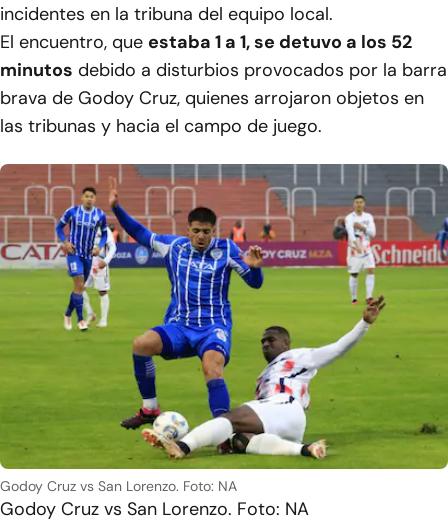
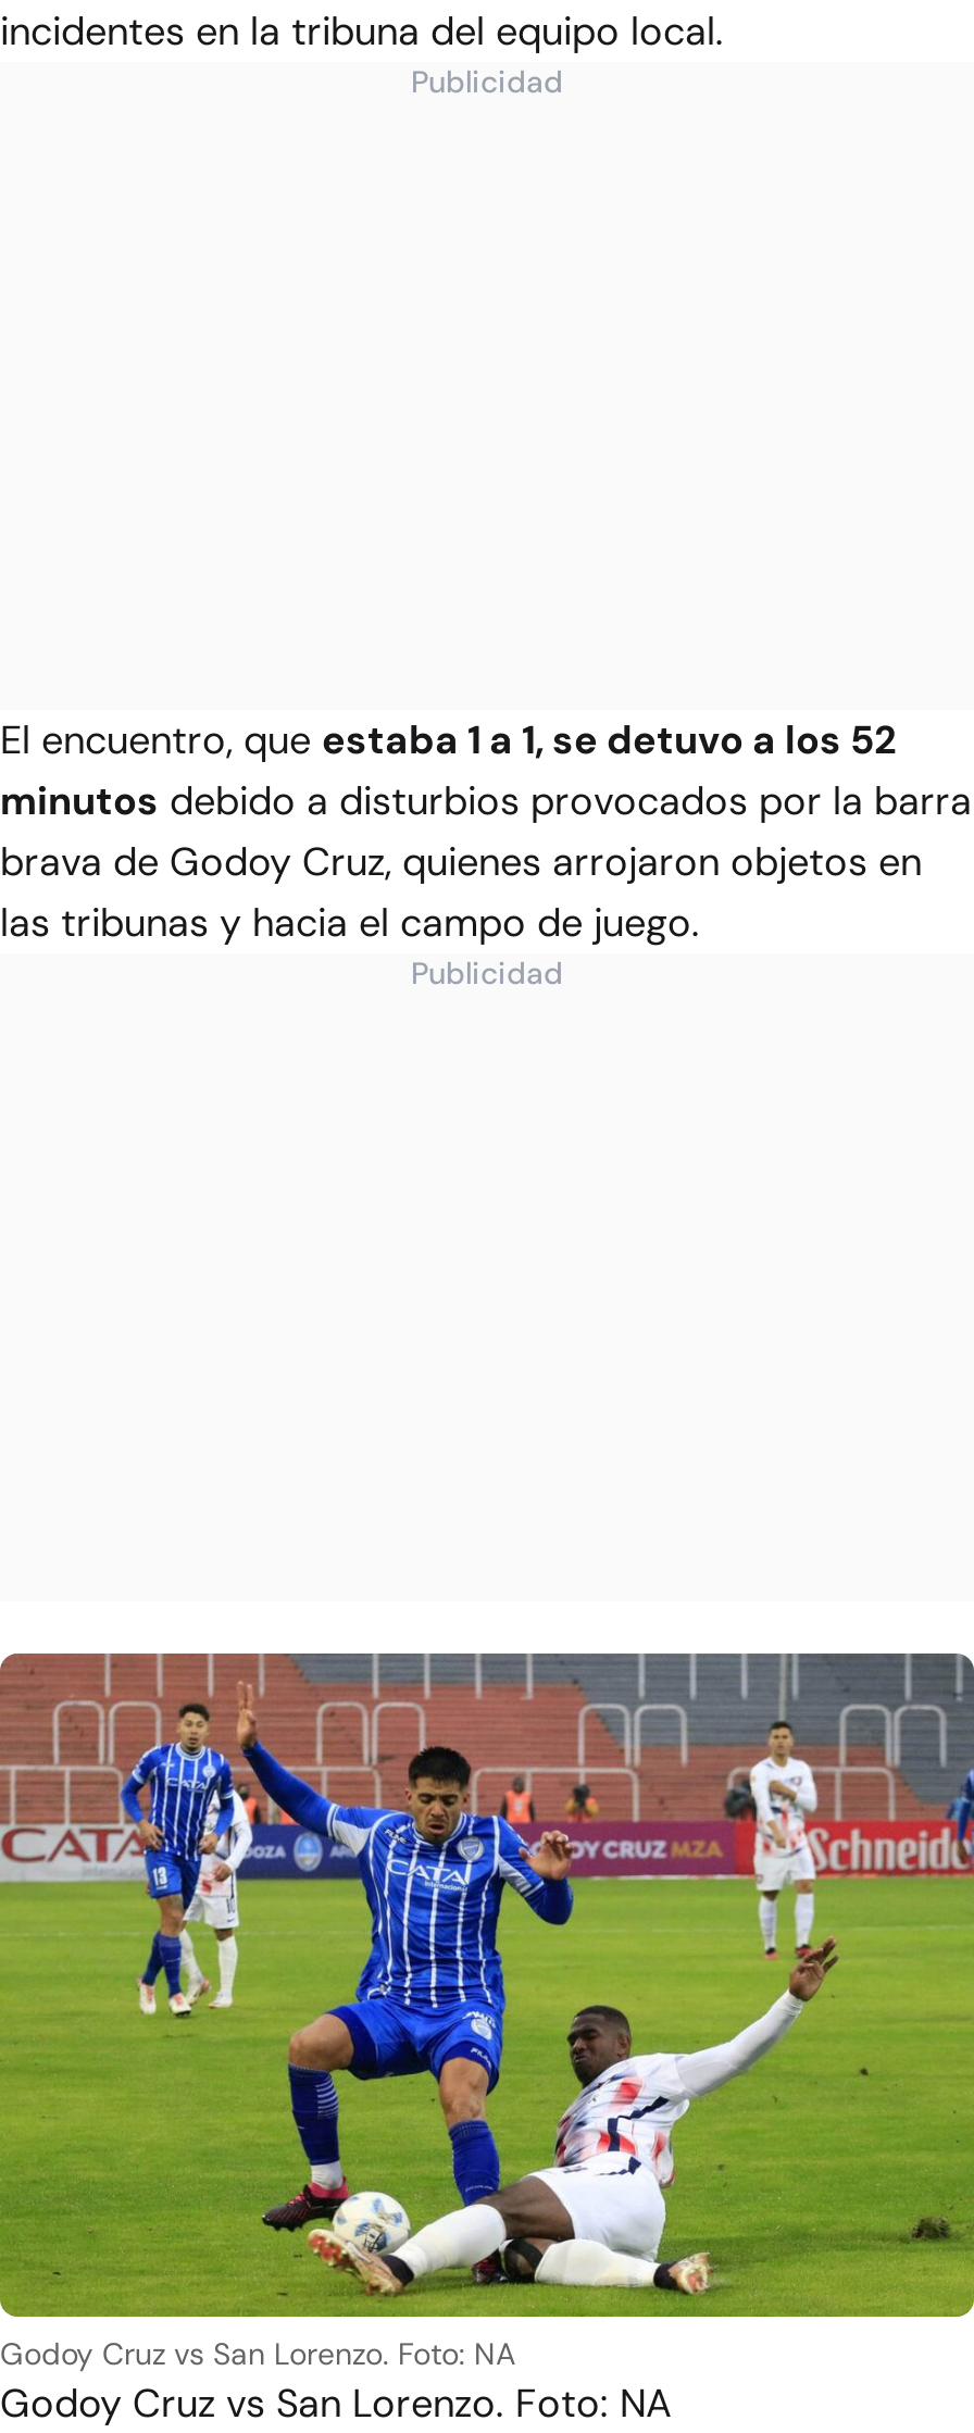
none -> [411,61,563,100] Publicidad
none -> [411,952,563,991] Publicidad

